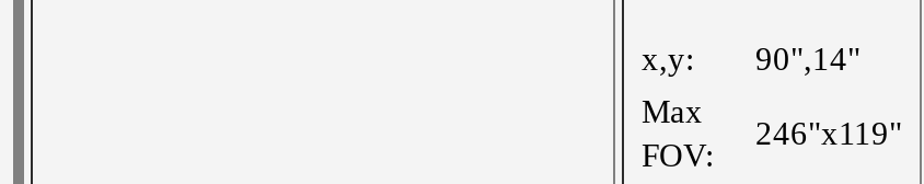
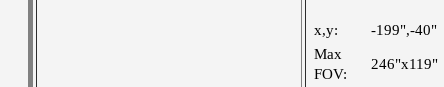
[755,42,861,77] 90",14" -> [371,22,437,38] -199",-40"

